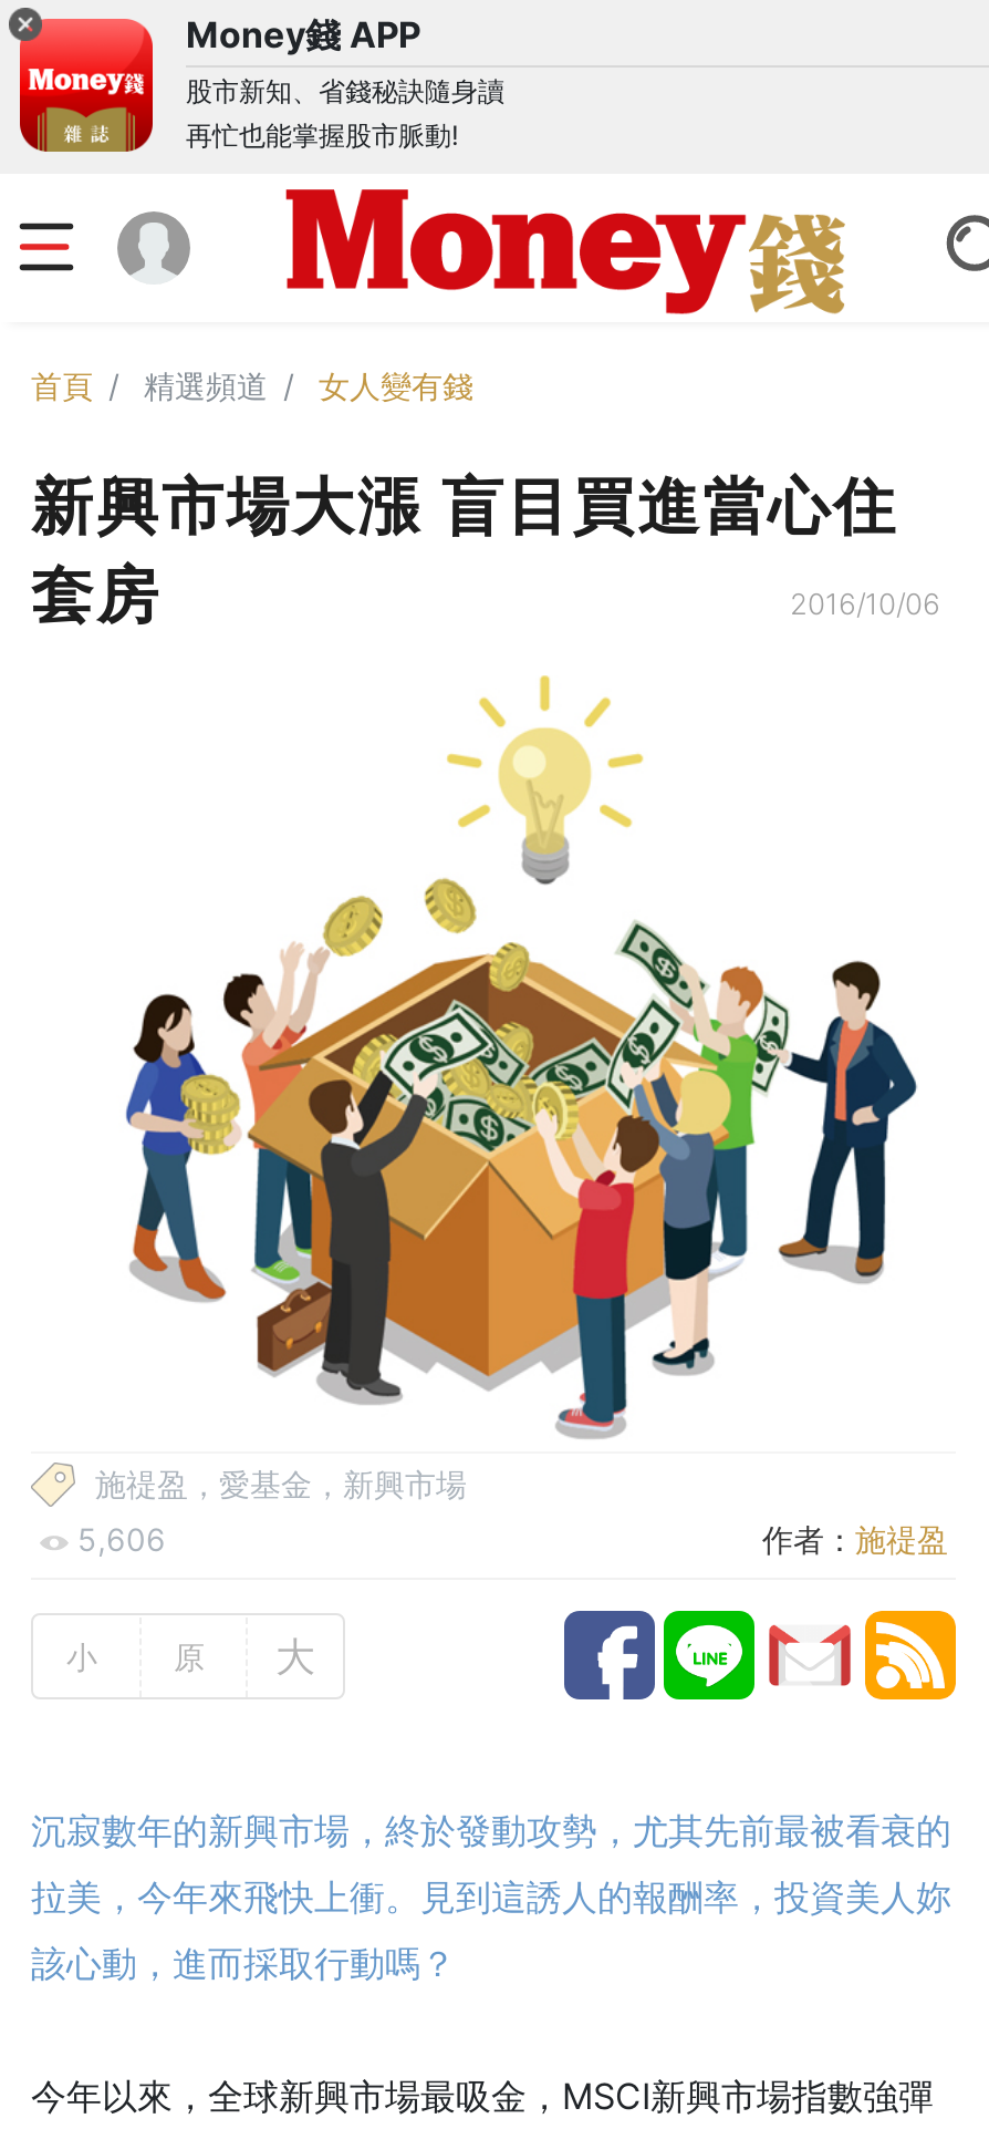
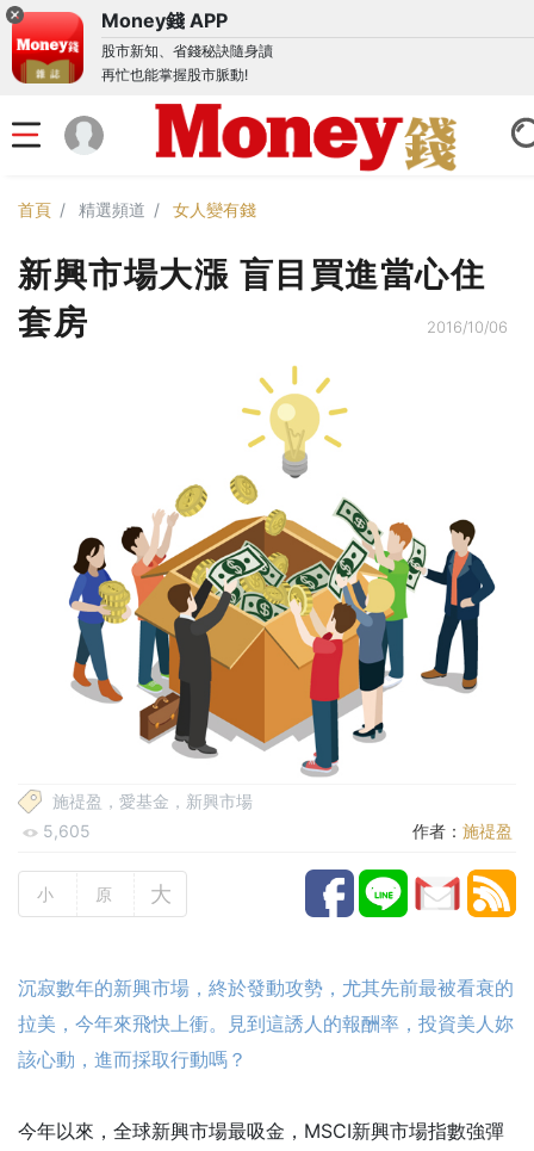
[77,1520,166,1558] 5,606 -> [43,821,91,841] 5,605

